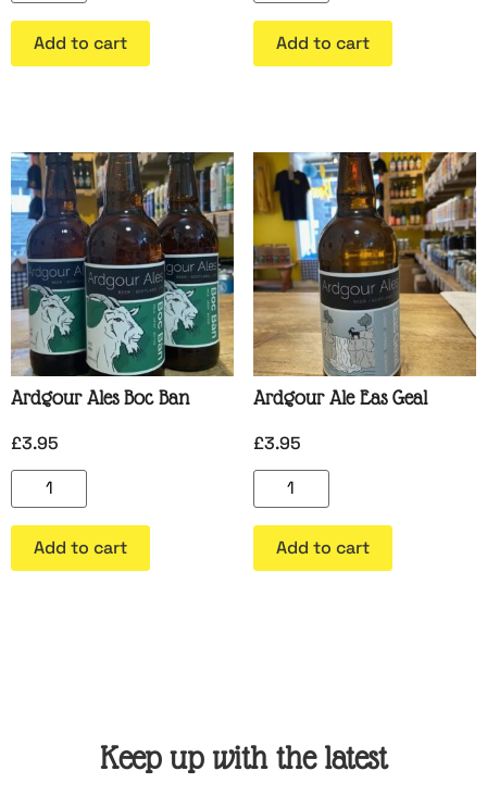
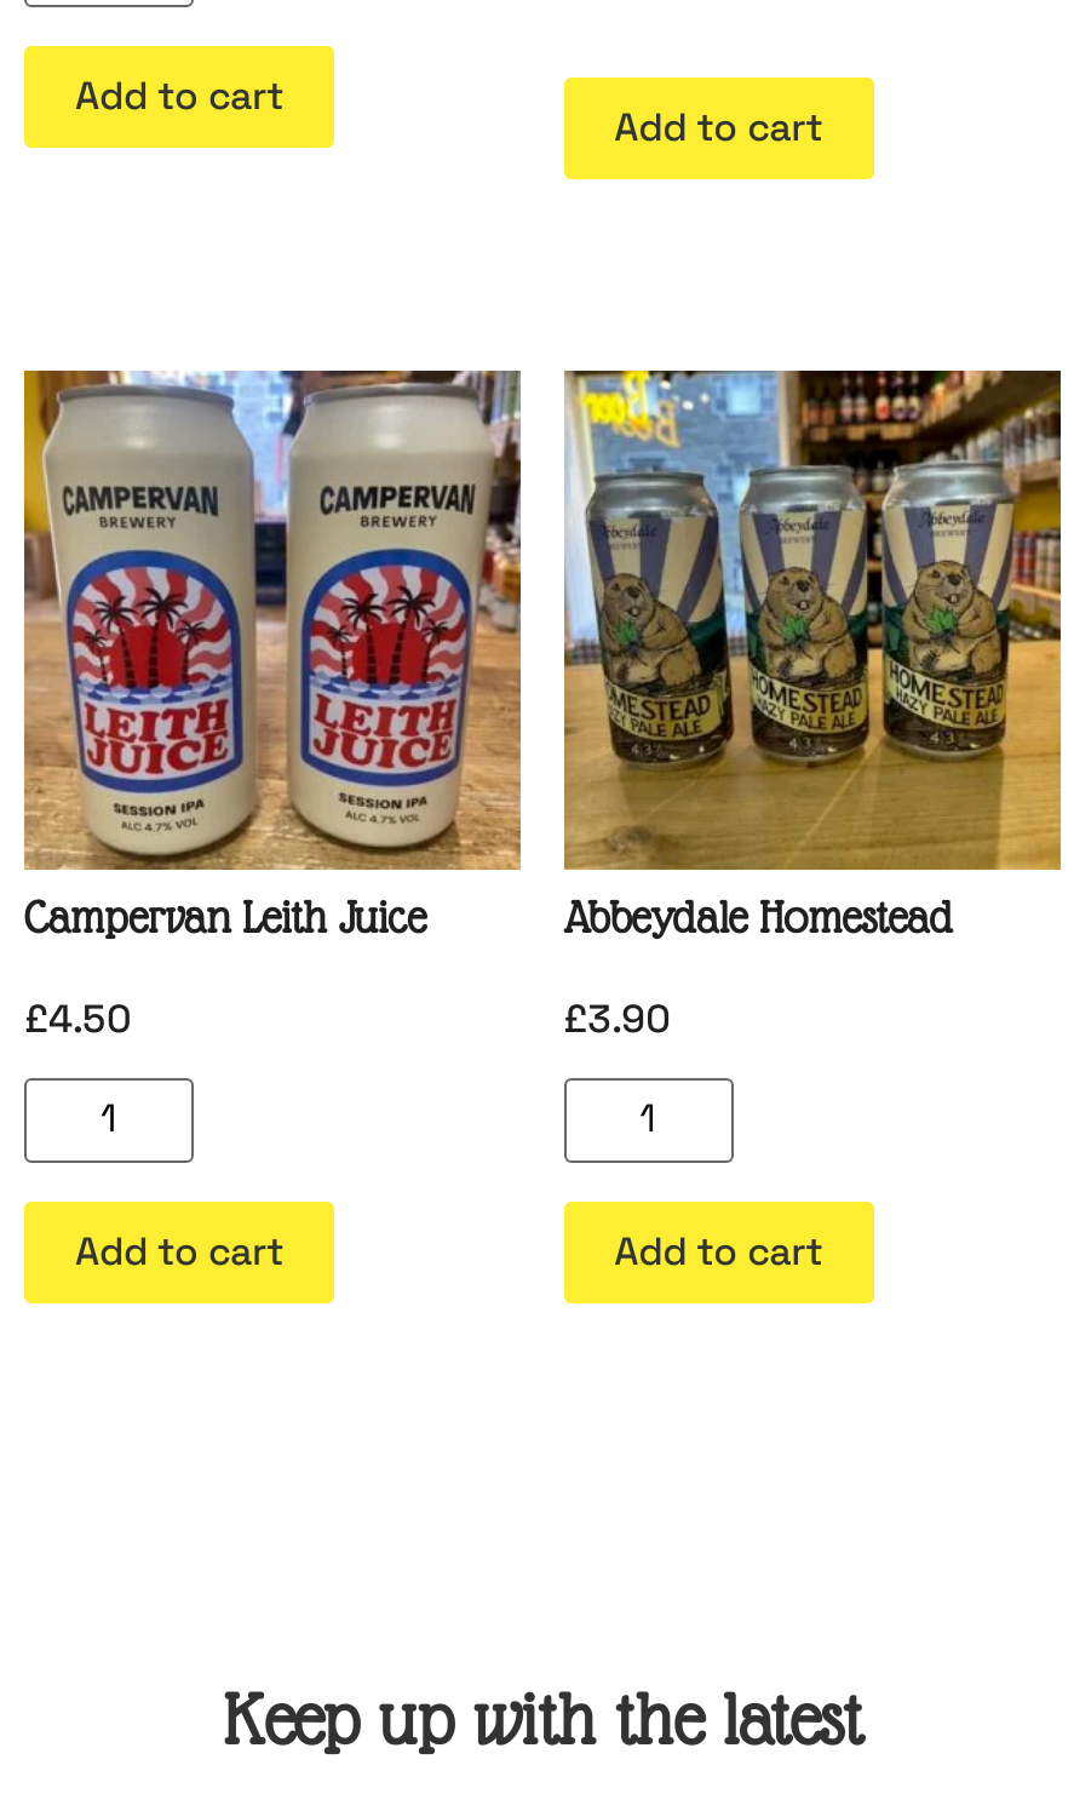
[10,151,235,409] [image] | Ardgour Ales Boc Ban -> [22,368,523,942] [image] | Campervan Leith Juice
[252,151,477,409] [image] | Ardgour Ale Eas Geal -> [562,368,1063,942] [image] | Abbeydale Homestead
[11,432,59,454] £3.95 -> [24,993,131,1044] £4.50
[253,432,301,454] £3.95 -> [563,993,670,1044] £3.90

